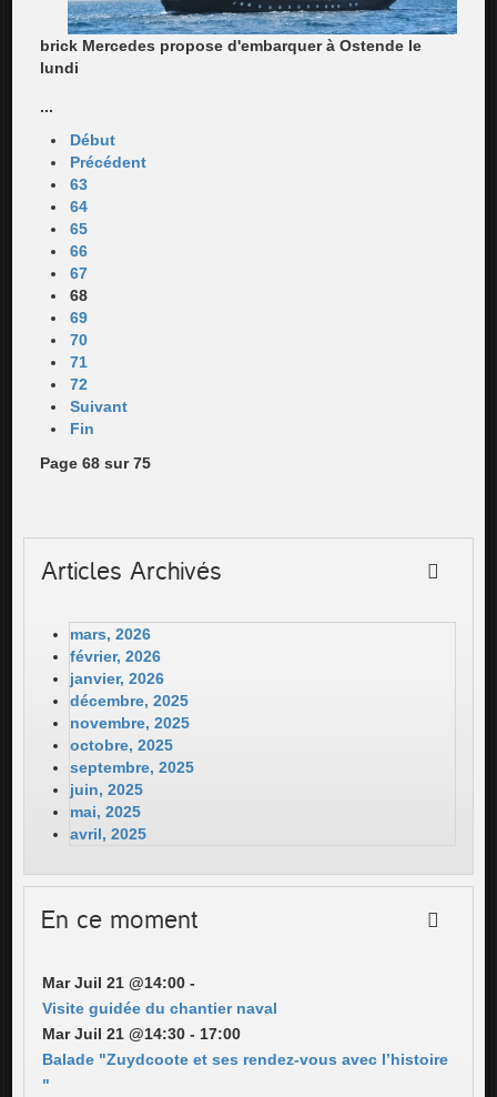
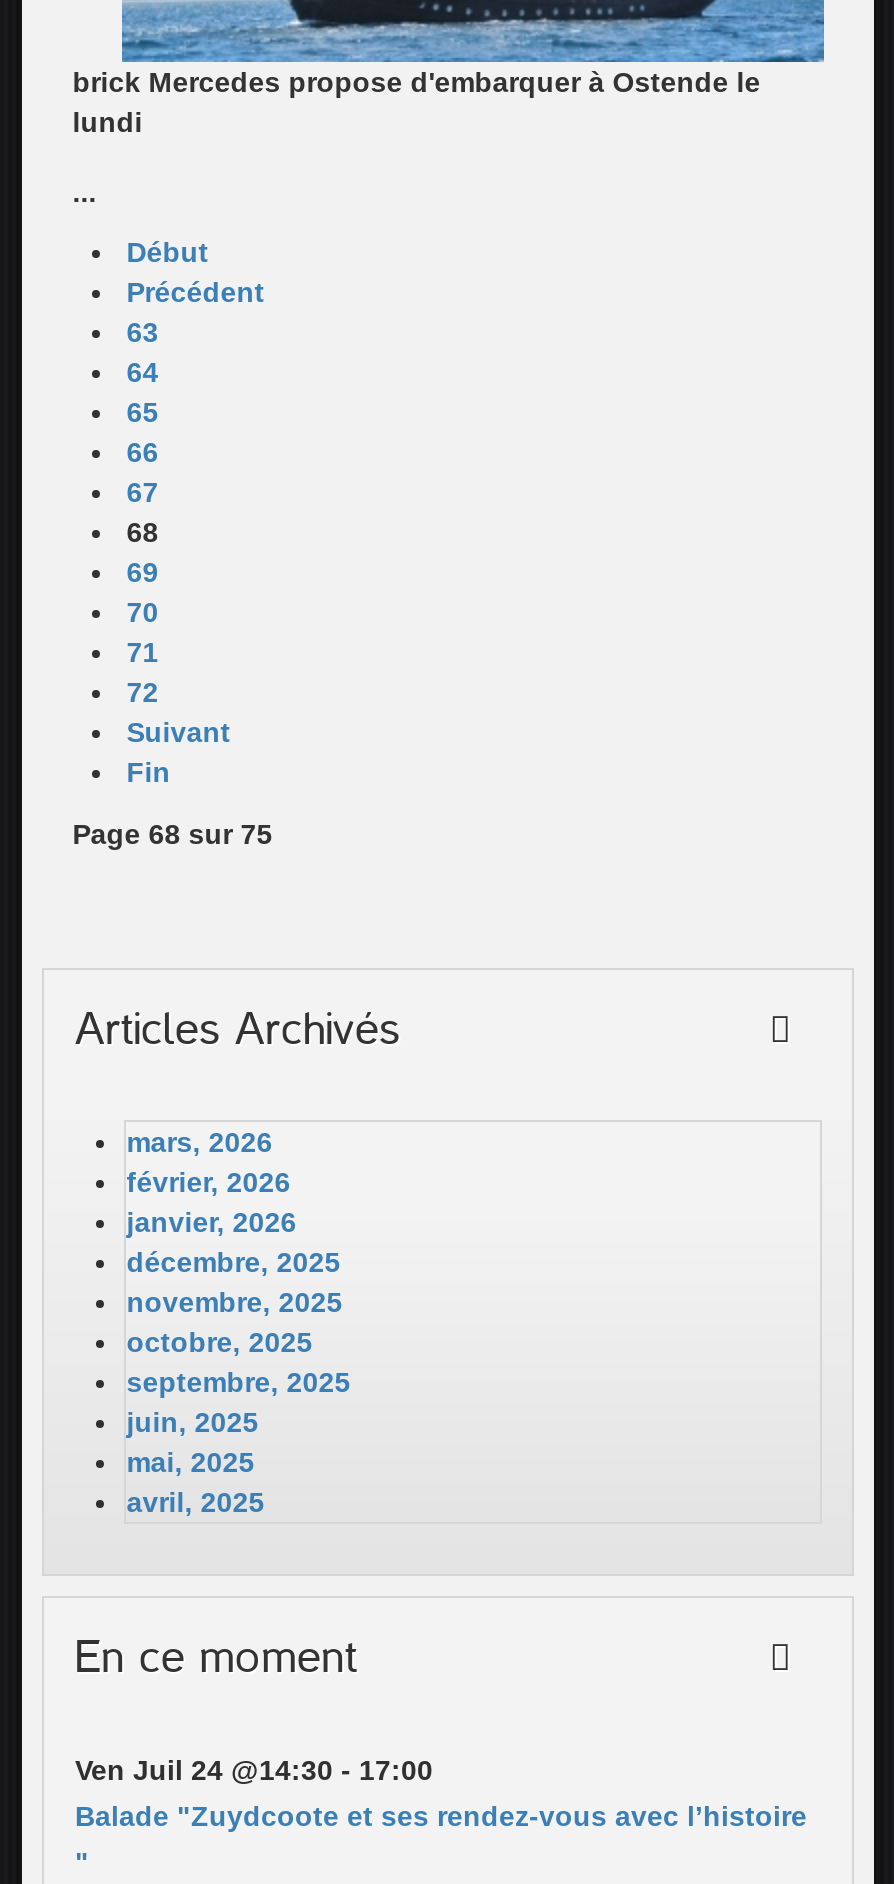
[42,973,277,1042] Mar Juil 21 @14:00 - | Visite guidée du chantier naval | Mar Juil 21 @14:30 - 17:00 -> [75,1753,433,1785] Ven Juil 24 @14:30 - 17:00

